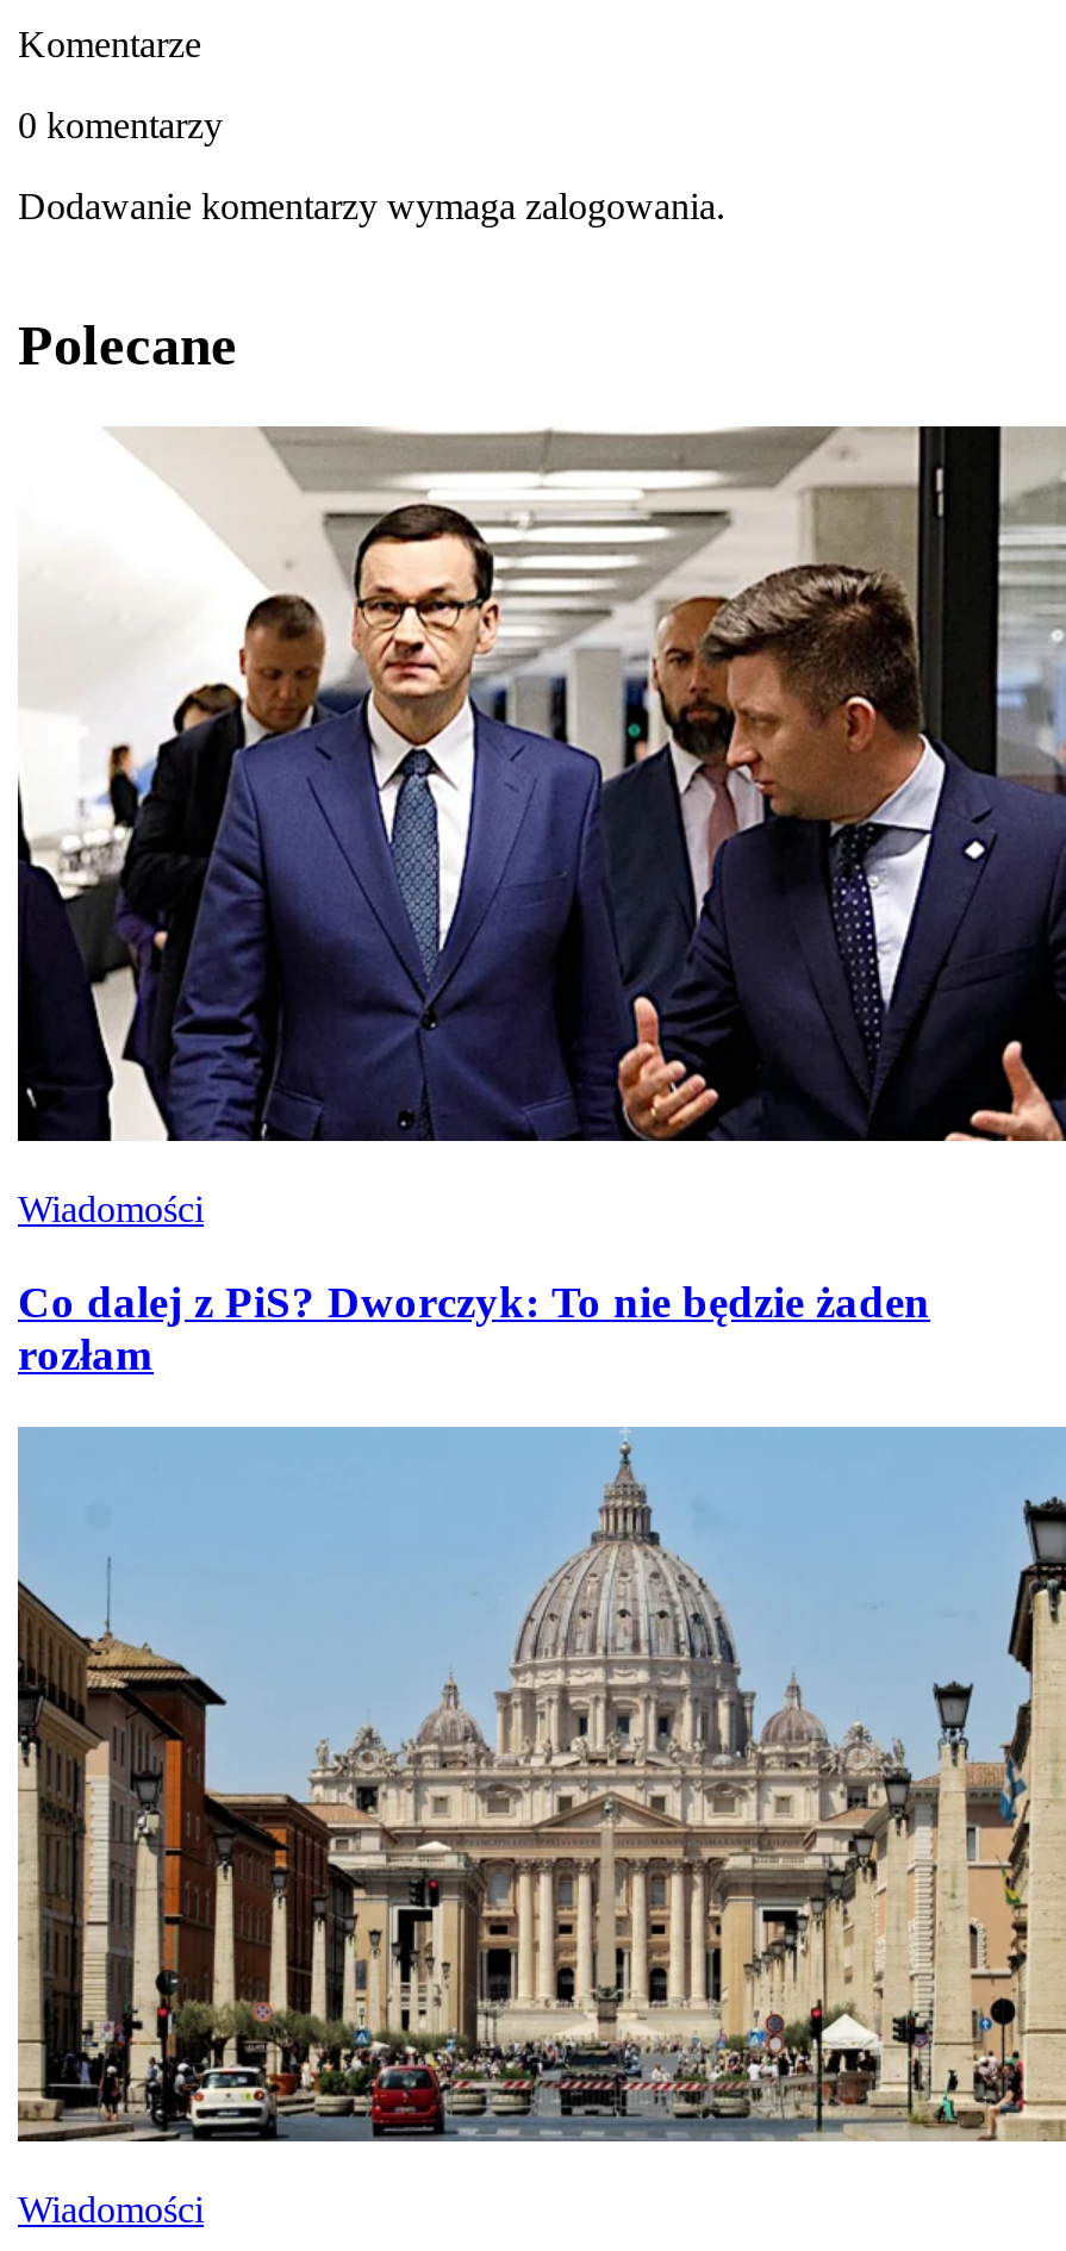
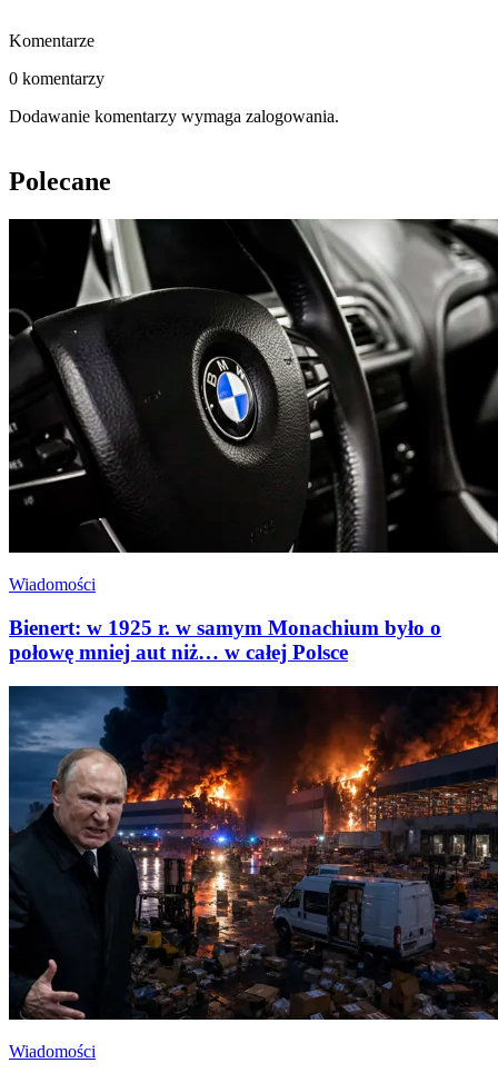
[18,426,1059,1143] [image] -> [8,218,495,554] [image]
[18,1277,930,1379] Co dalej z PiS? Dworczyk: To nie będzie żaden | rozłam -> [9,616,441,664] Bienert: w 1925 r. w samym Monachium było o | połowę mniej aut niż… w całej Polsce
[15,1427,1059,2144] [image] -> [8,685,495,1021] [image]

